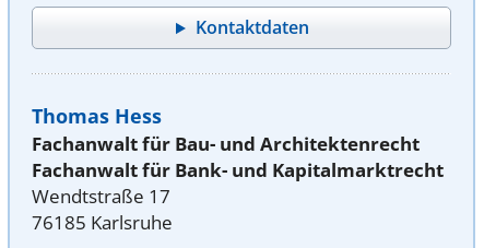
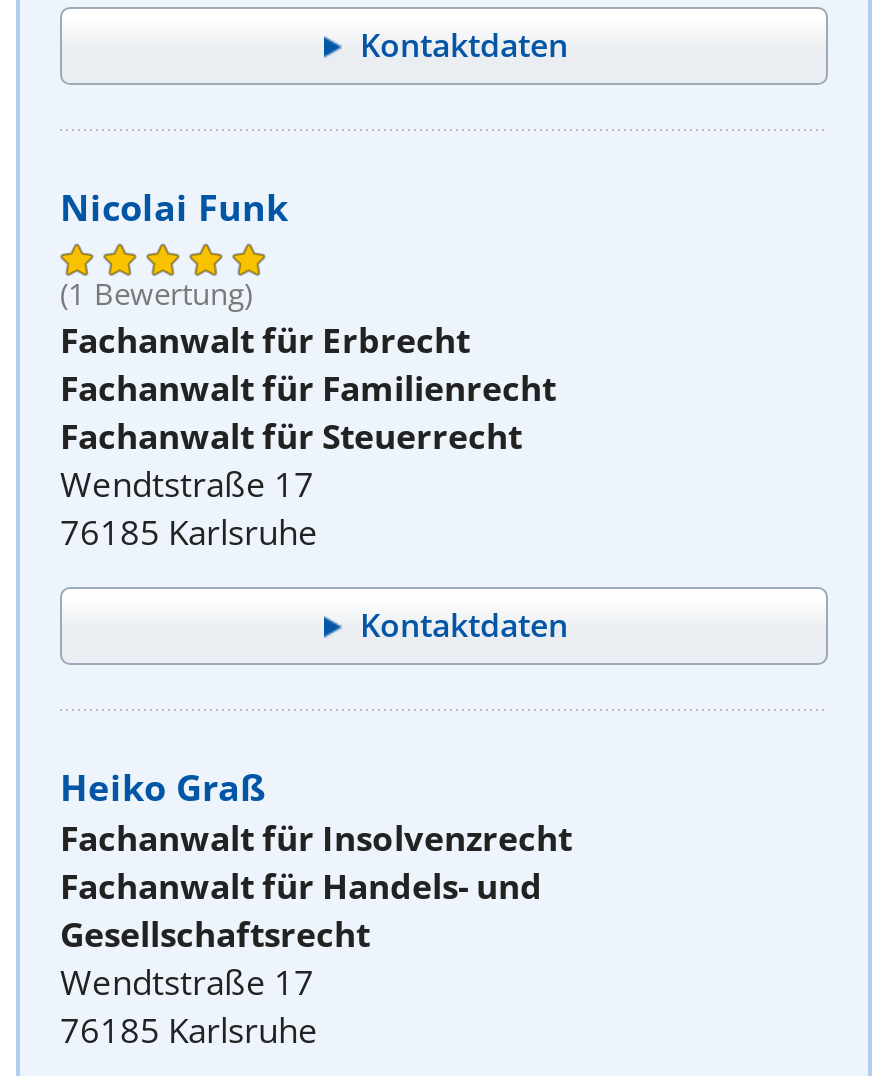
[32,103,444,182] Thomas Hess | Fachanwalt für Bau- und Architektenrecht | Fachanwalt für Bank- und Kapitalmarktrecht -> [60,183,572,956] Nicolai Funk | (1 Bewertung) | Fachanwalt für Erbrecht | Fachanwalt für Familienrecht | Fachanwalt für Steuerrecht | Wendtstraße 17 | 76185 Karlsruhe | Kontaktdaten | Heiko Graß | Fachanwalt für Insolvenzrecht | Fachanwalt für Handels- und | Gesellschaftsrecht

